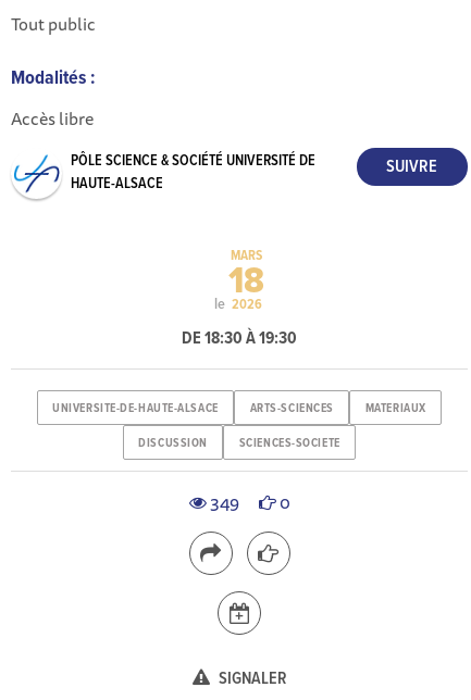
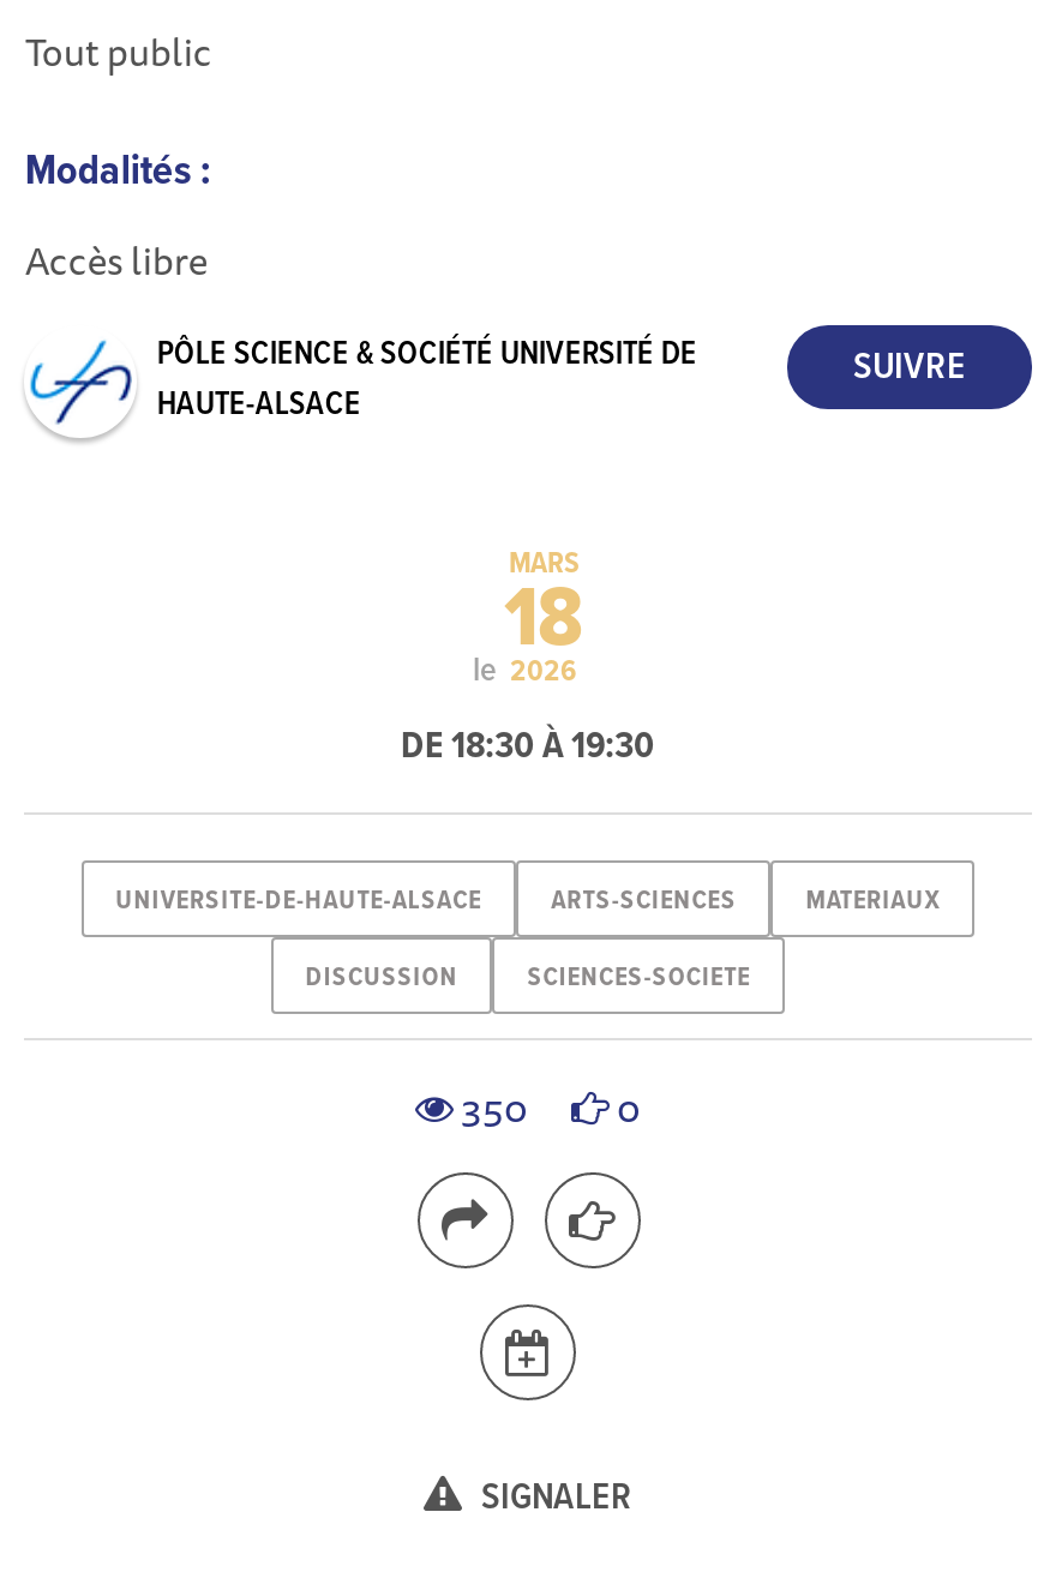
[206,488,290,517] 349 0 -> [454,1077,641,1140] 350 0

